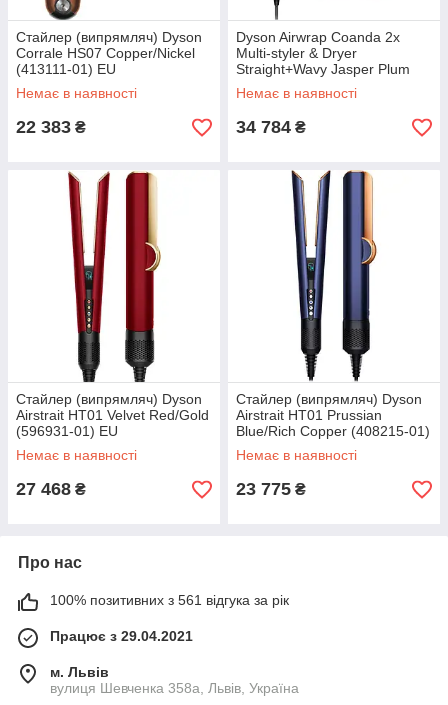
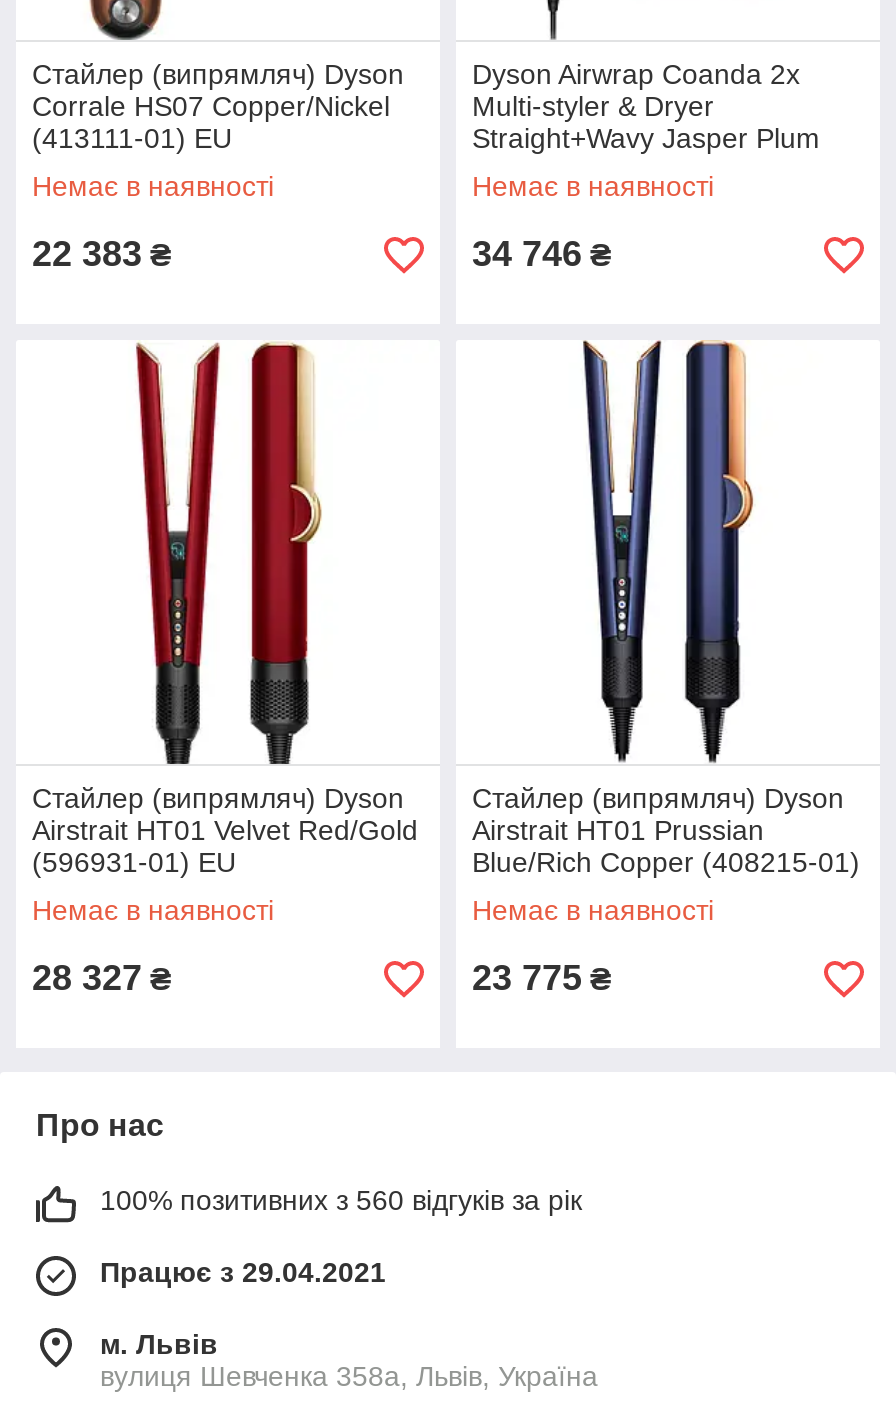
[236,117,306,137] 34 784 ₴ -> [472,234,612,274] 34 746 ₴
[16,479,86,499] 27 468 ₴ -> [32,958,172,998] 28 327 ₴
[50,592,289,608] 100% позитивних з 561 відгука за рік -> [100,1184,582,1216] 100% позитивних з 560 відгуків за рік

